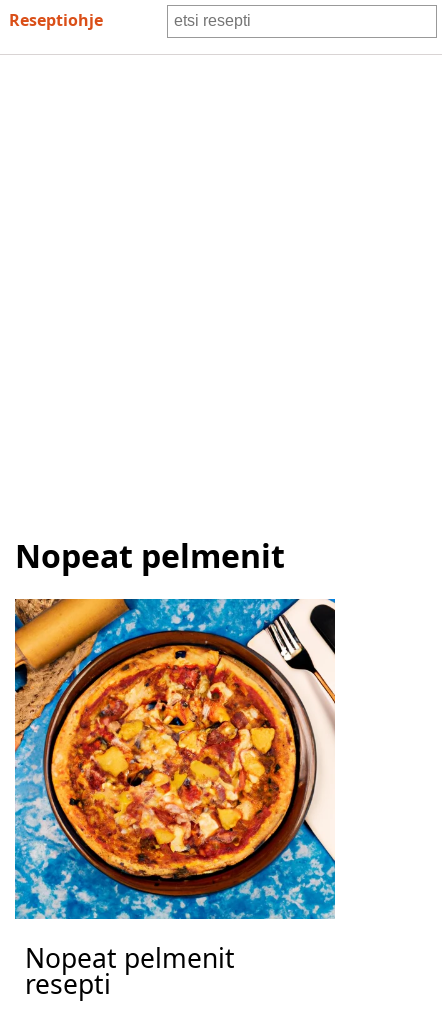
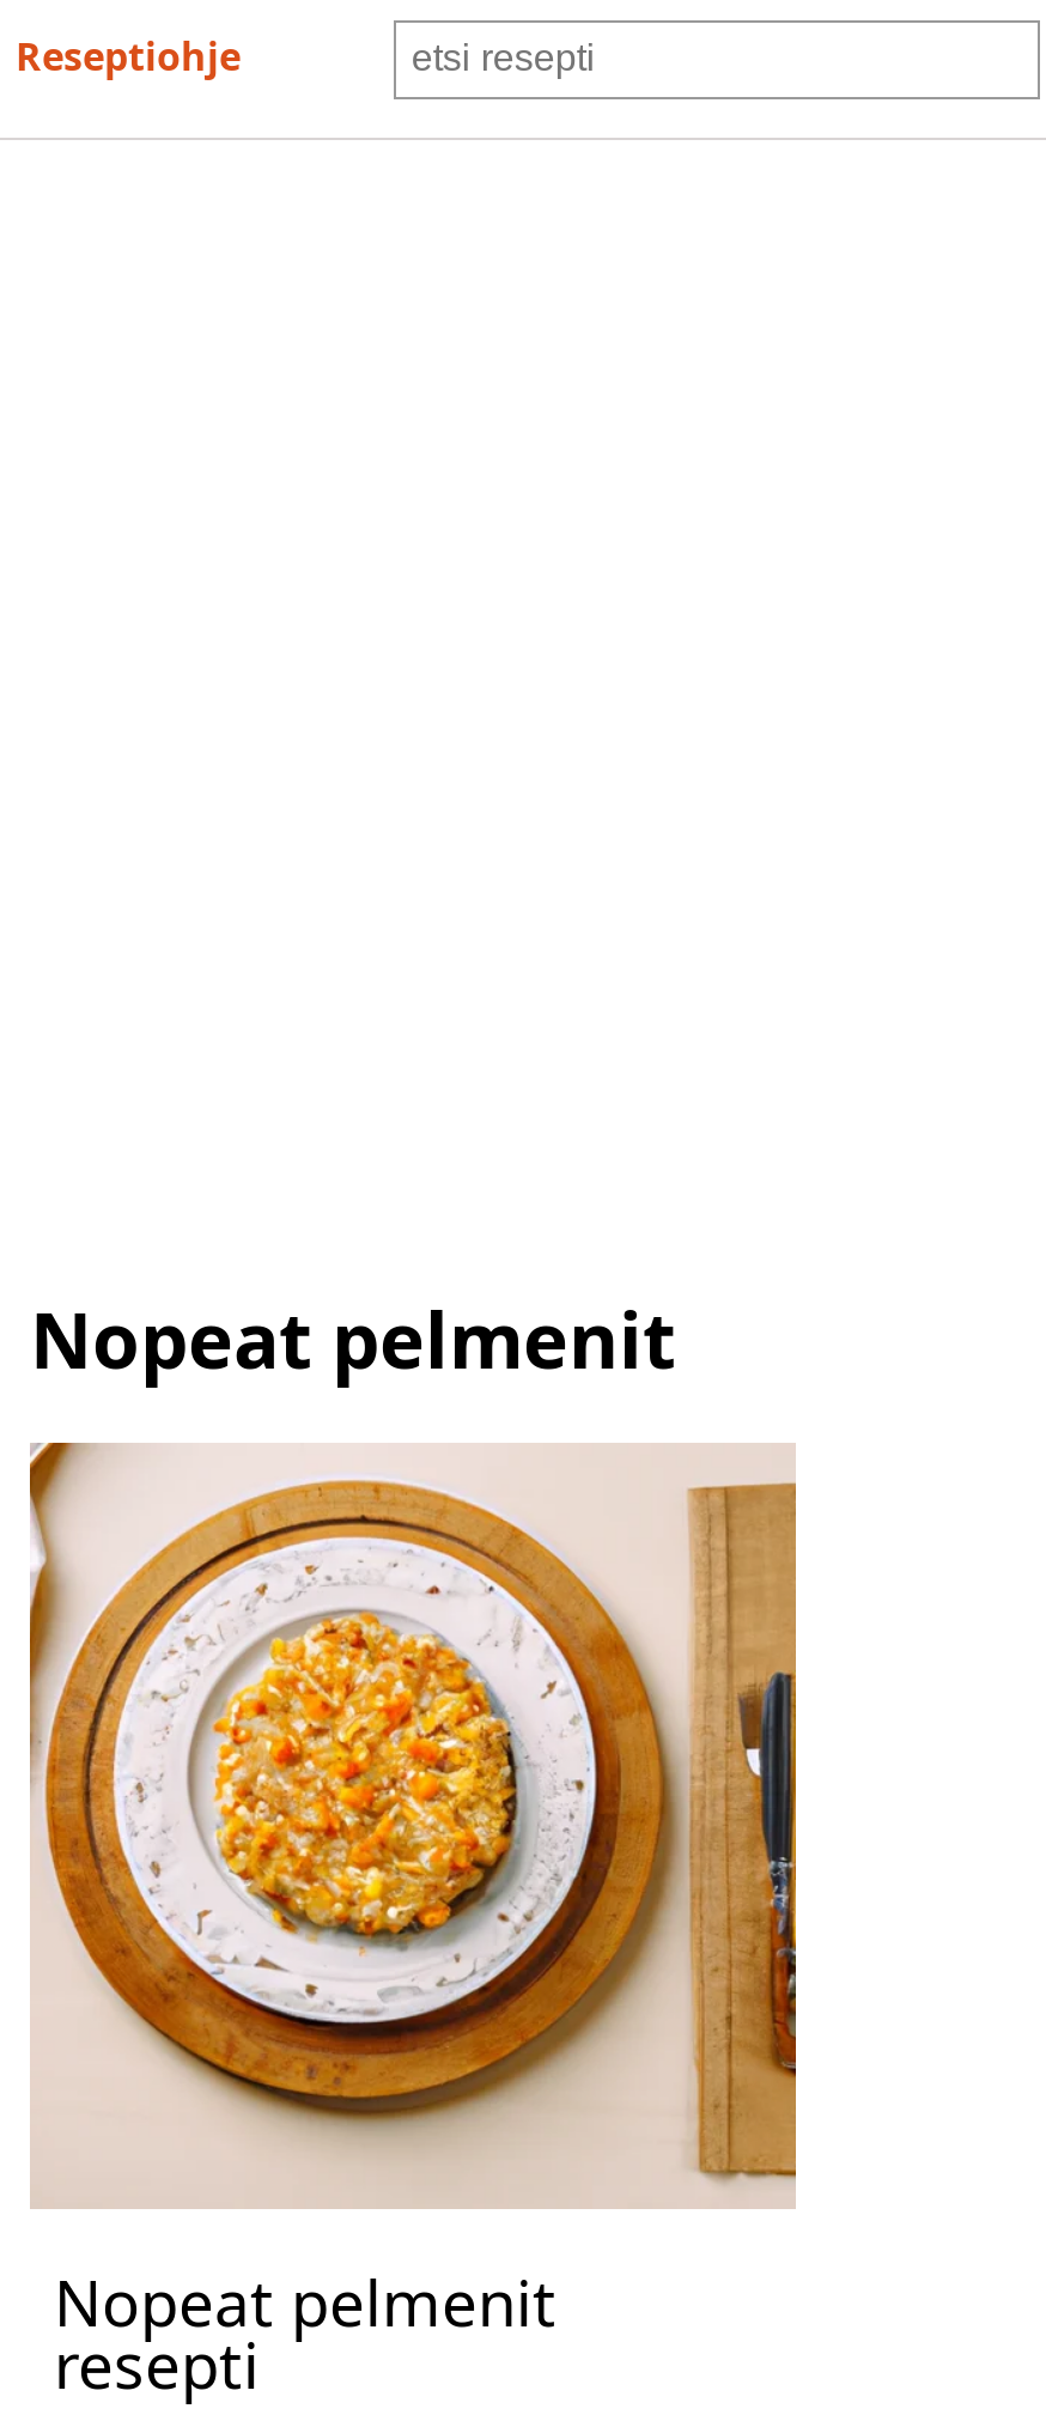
[14,598,336,920] [image] -> [28,1443,798,2209] [image]

